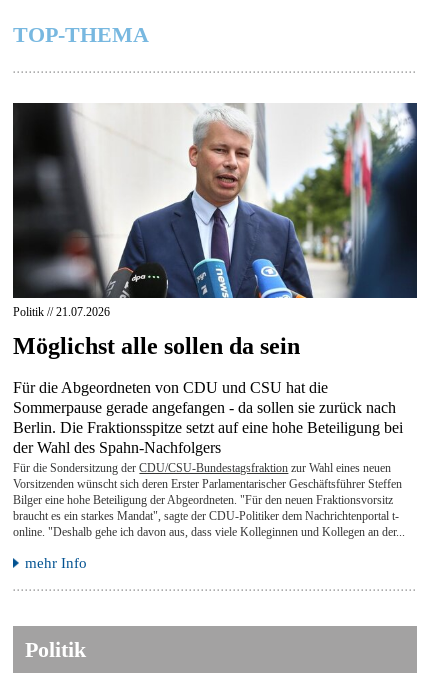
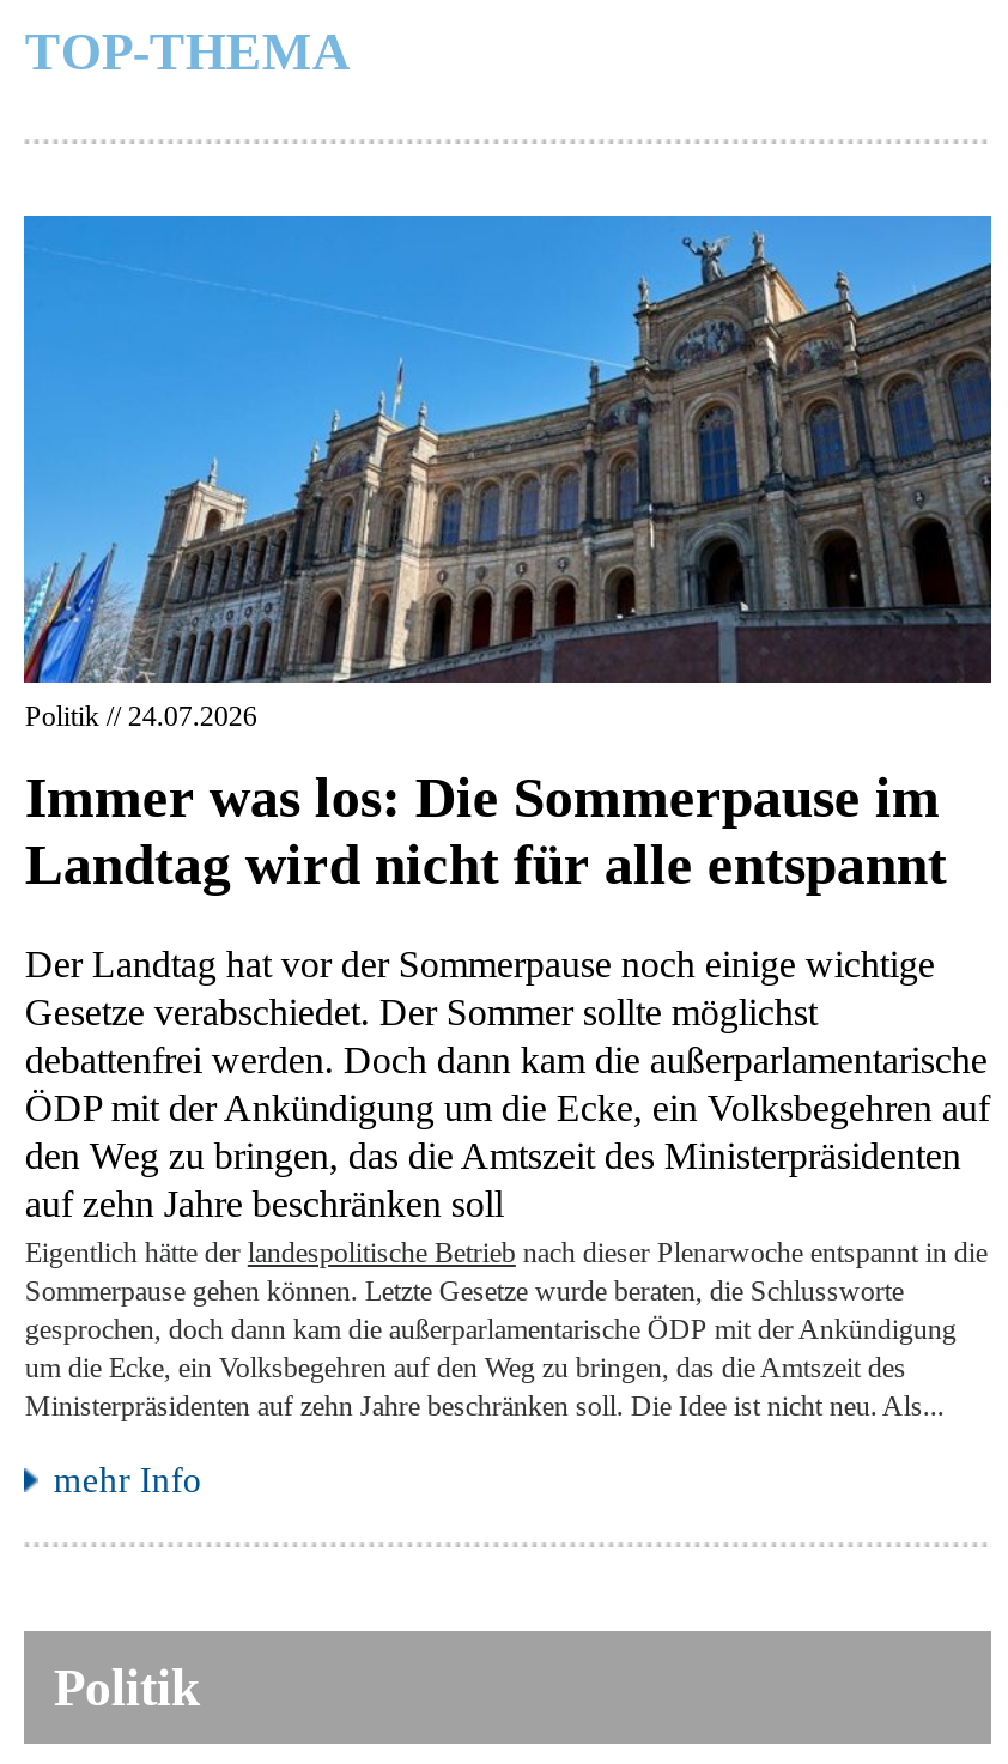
[12,102,417,319] [image] | Politik // 21.07.2026 -> [22,213,994,733] [image] | Politik // 24.07.2026
[13,333,300,359] Möglichst alle sollen da sein -> [25,766,947,896] Immer was los: Die Sommerpause im | Landtag wird nicht für alle entspannt
[13,379,405,539] Für die Abgeordneten von CDU und CSU hat die | Sommerpause gerade angefangen - da sollen sie zurück nach | Berlin. Die Fraktionsspitze setzt auf eine hohe Beteiligung bei | der Wahl des Spahn-Nachfolgers | Für die Sondersitzung der CDU/CSU-Bundestagsfraktion zur Wahl eines neuen | Vorsitzenden wünscht sich deren Erster Parlamentarischer Geschäftsführer Steffen | Bilger eine hohe Beteiligung der Abgeordneten. "Für den neuen Fraktionsvorsitz | braucht es ein starkes Mandat", sagte der CDU-Politiker dem Nachrichtenportal t- | online. "Deshalb gehe ich davon aus, dass viele Kolleginnen und Kollegen an der... -> [25,943,990,1422] Der Landtag hat vor der Sommerpause noch einige wichtige | Gesetze verabschiedet. Der Sommer sollte möglichst | debattenfrei werden. Doch dann kam die außerparlamentarische | ÖDP mit der Ankündigung um die Ecke, ein Volksbegehren auf | den Weg zu bringen, das die Amtszeit des Ministerpräsidenten | auf zehn Jahre beschränken soll | Eigentlich hätte der landespolitische Betrieb nach dieser Plenarwoche entspannt in die | Sommerpause gehen können. Letzte Gesetze wurde beraten, die Schlussworte | gesprochen, doch dann kam die außerparlamentarische ÖDP mit der Ankündigung | um die Ecke, ein Volksbegehren auf den Weg zu bringen, das die Amtszeit des | Ministerpräsidenten auf zehn Jahre beschränken soll. Die Idee ist nicht neu. Als...

